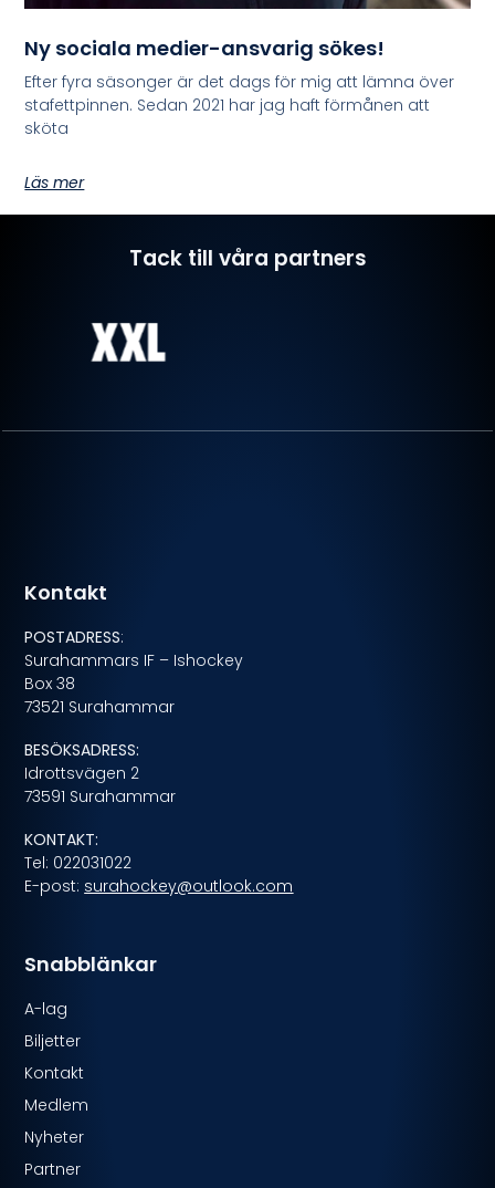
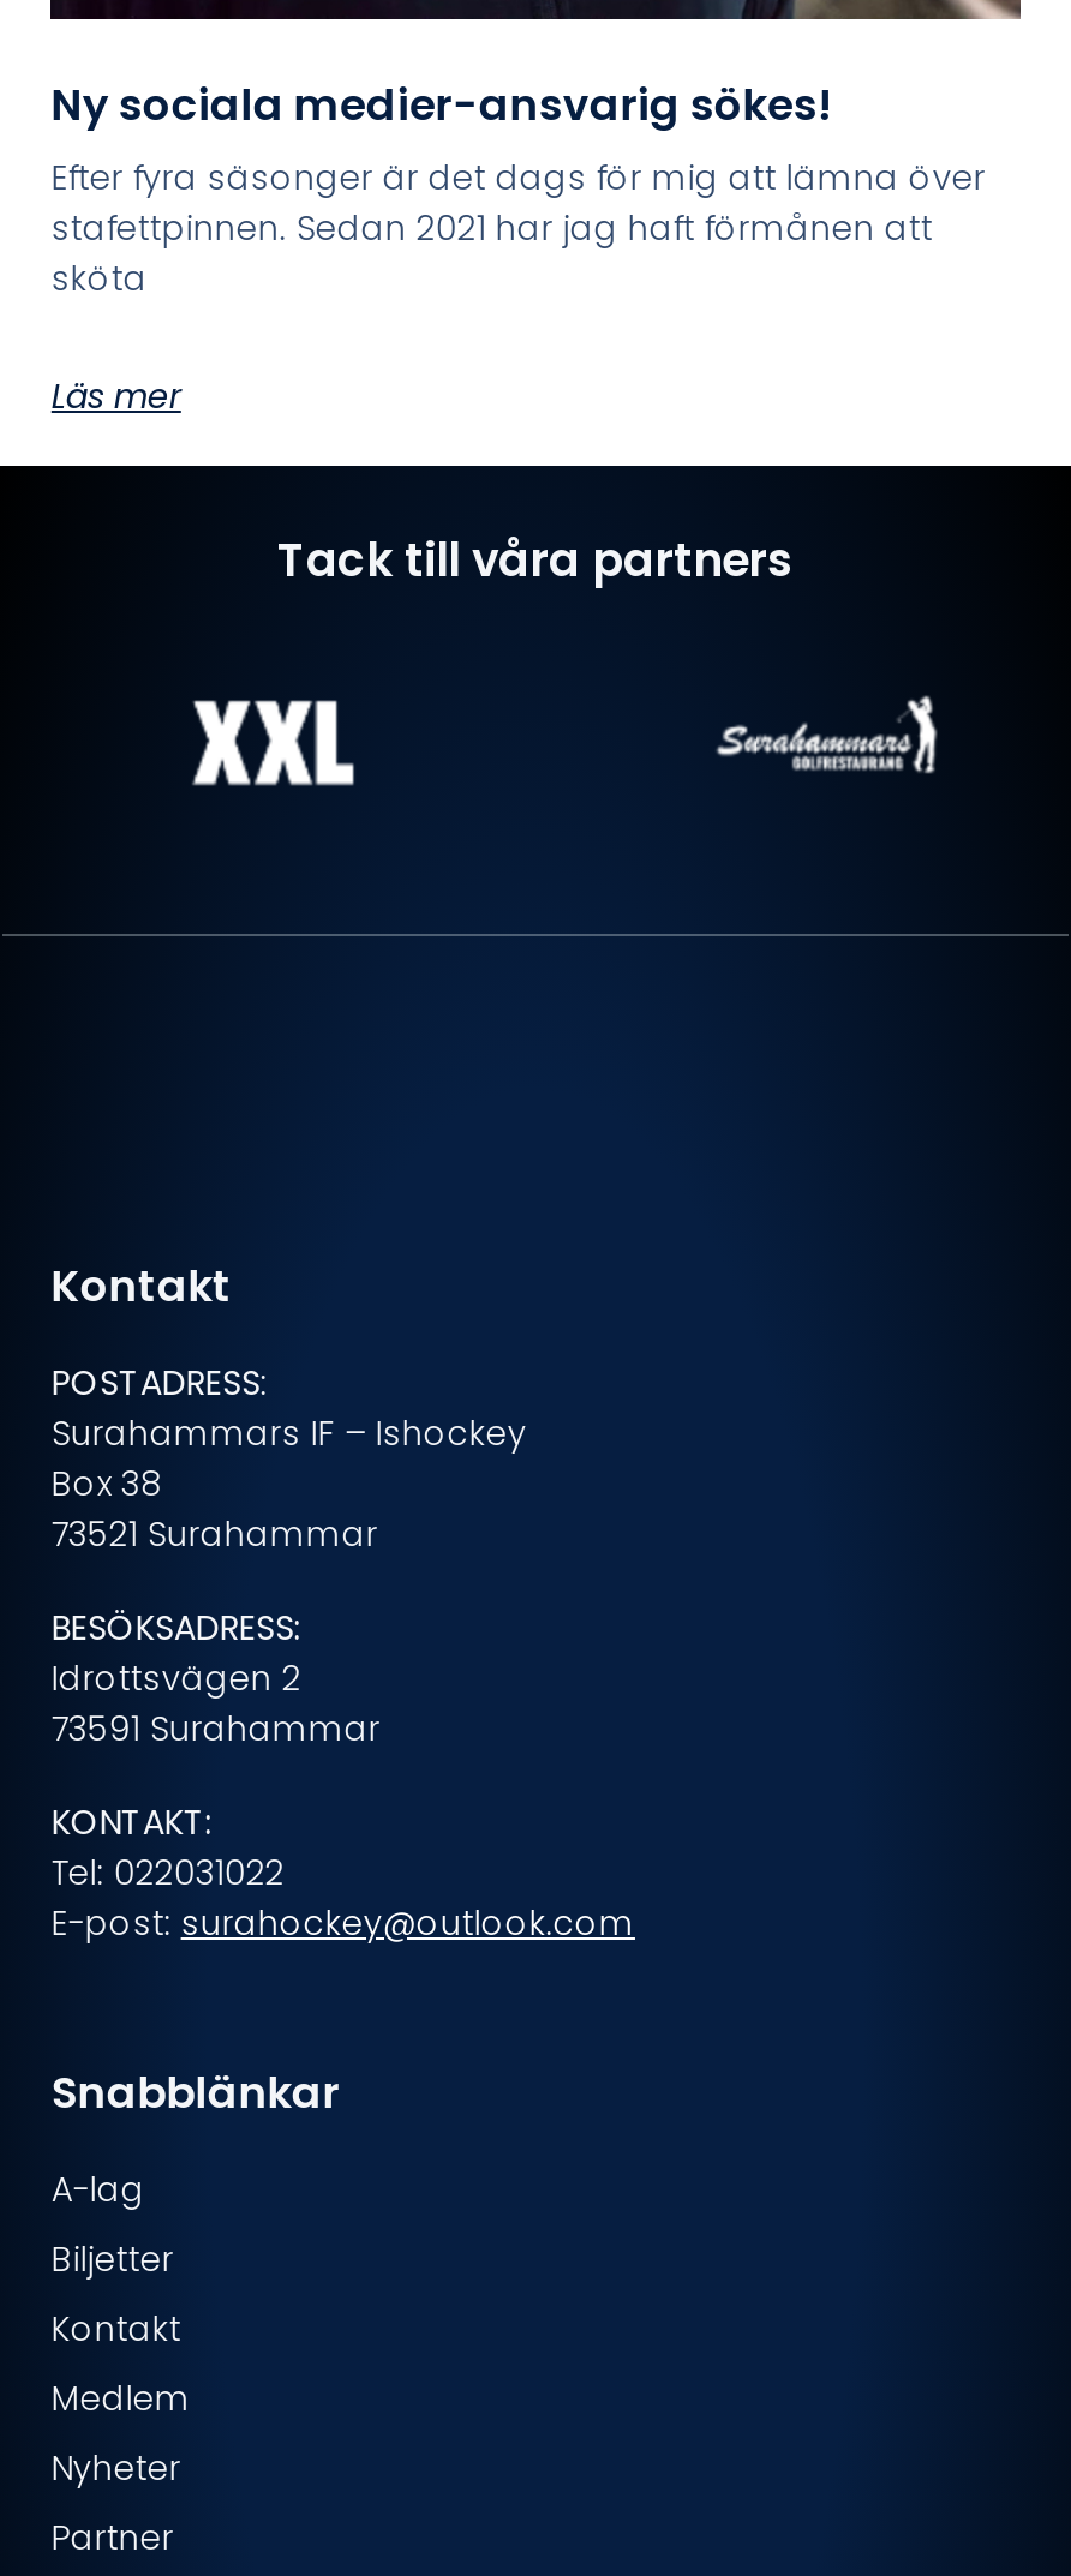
none -> [716,694,939,775] [image]

